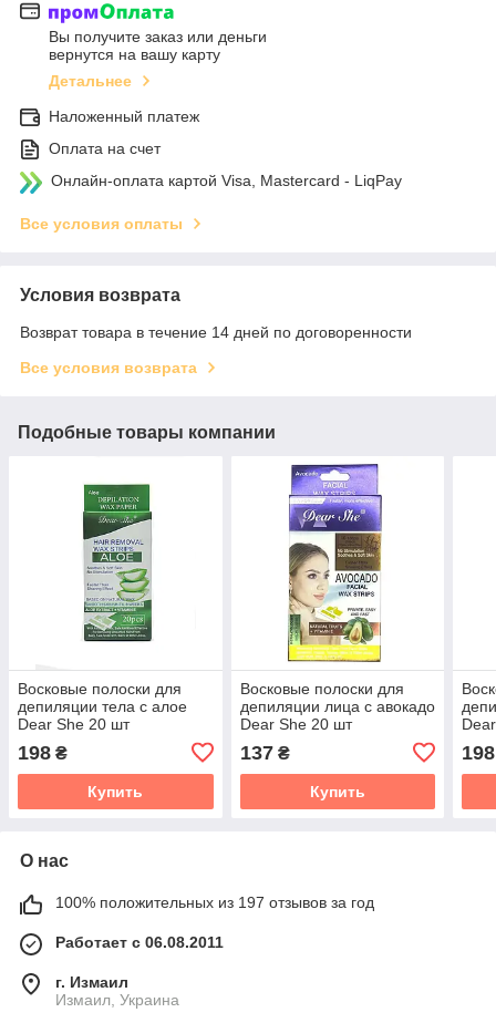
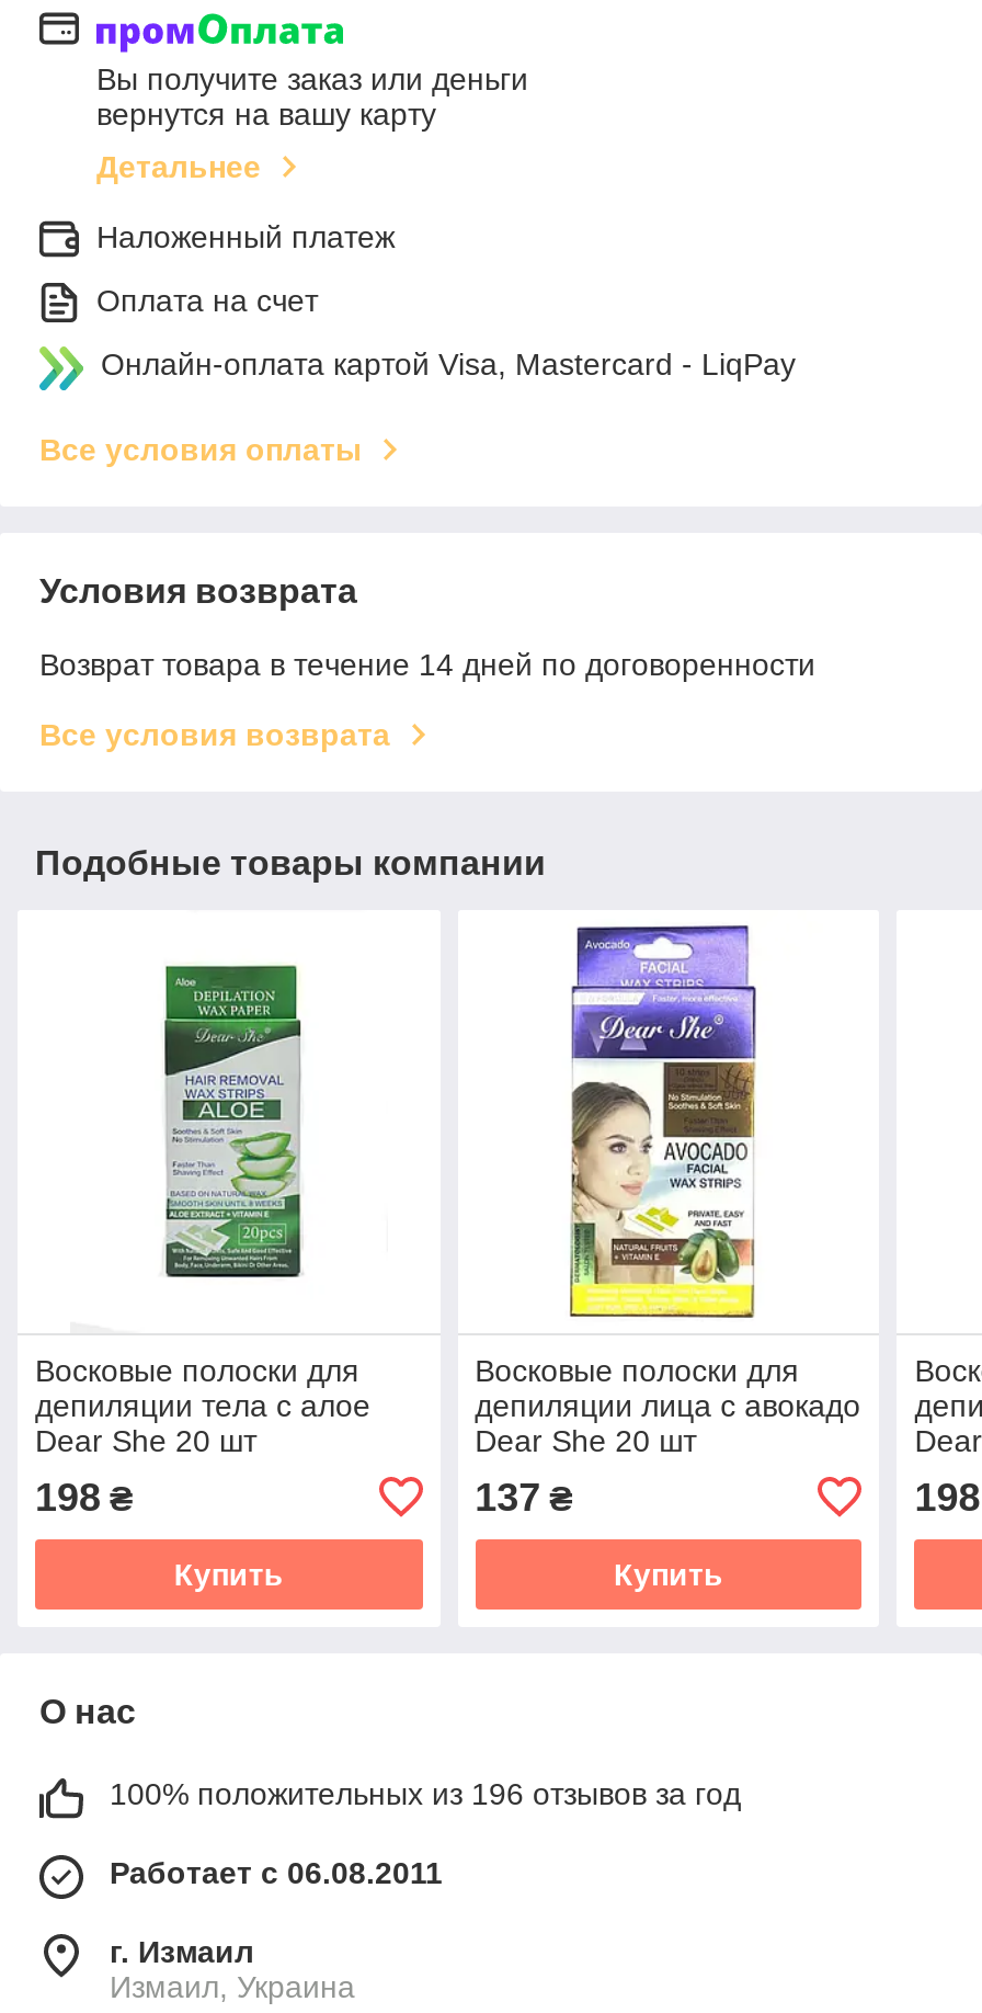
[55,893,374,911] 100% положительных из 197 отзывов за год -> [110,1776,741,1811] 100% положительных из 196 отзывов за год

